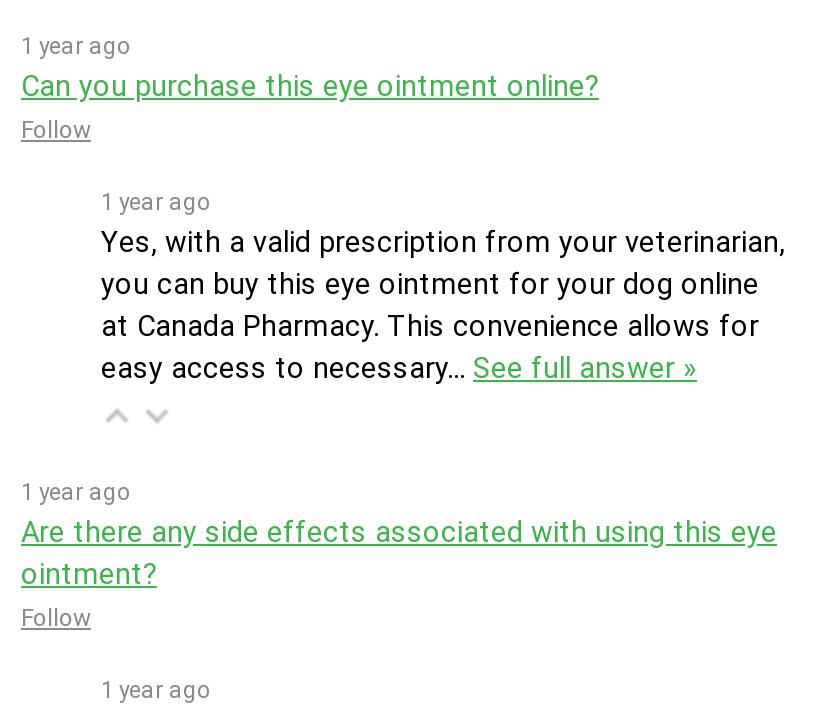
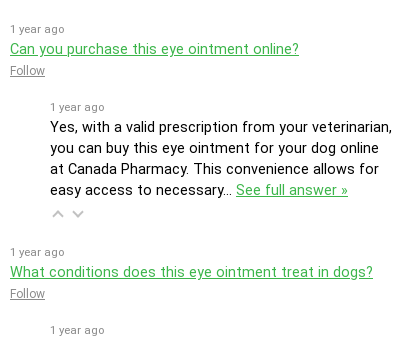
[21,516,777,592] Are there any side effects associated with using this eye | ointment? -> [10,264,373,281] What conditions does this eye ointment treat in dogs?

